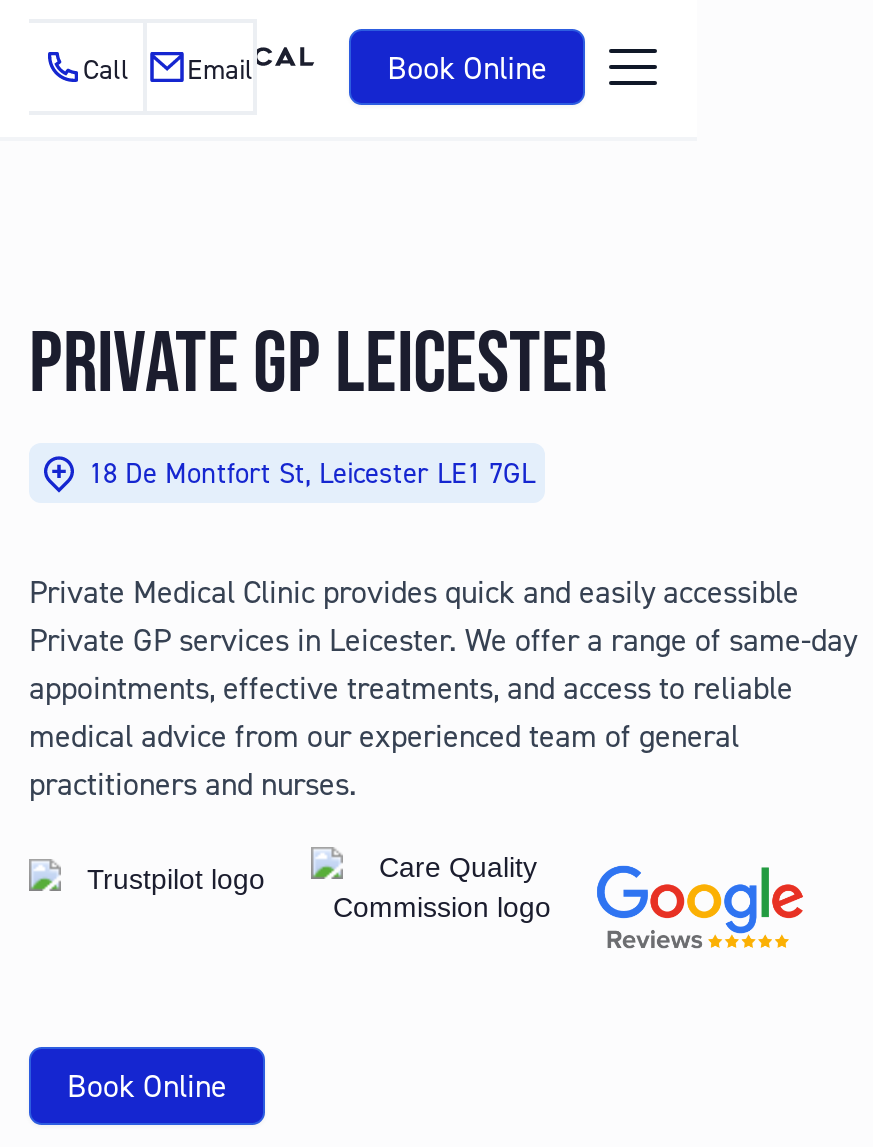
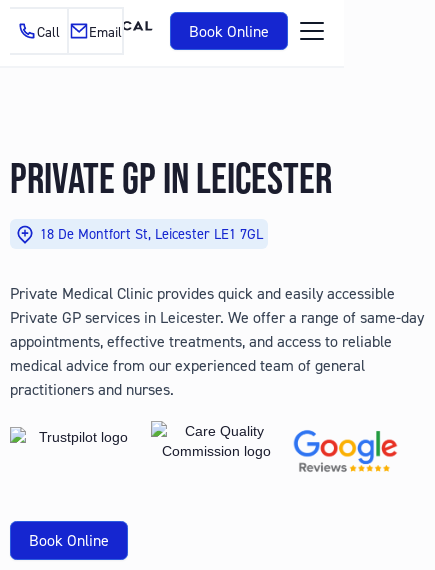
[29,311,607,409] PRIVATE GP LEICESTER -> [10,153,332,202] PRIVATE GP IN LEICESTER

